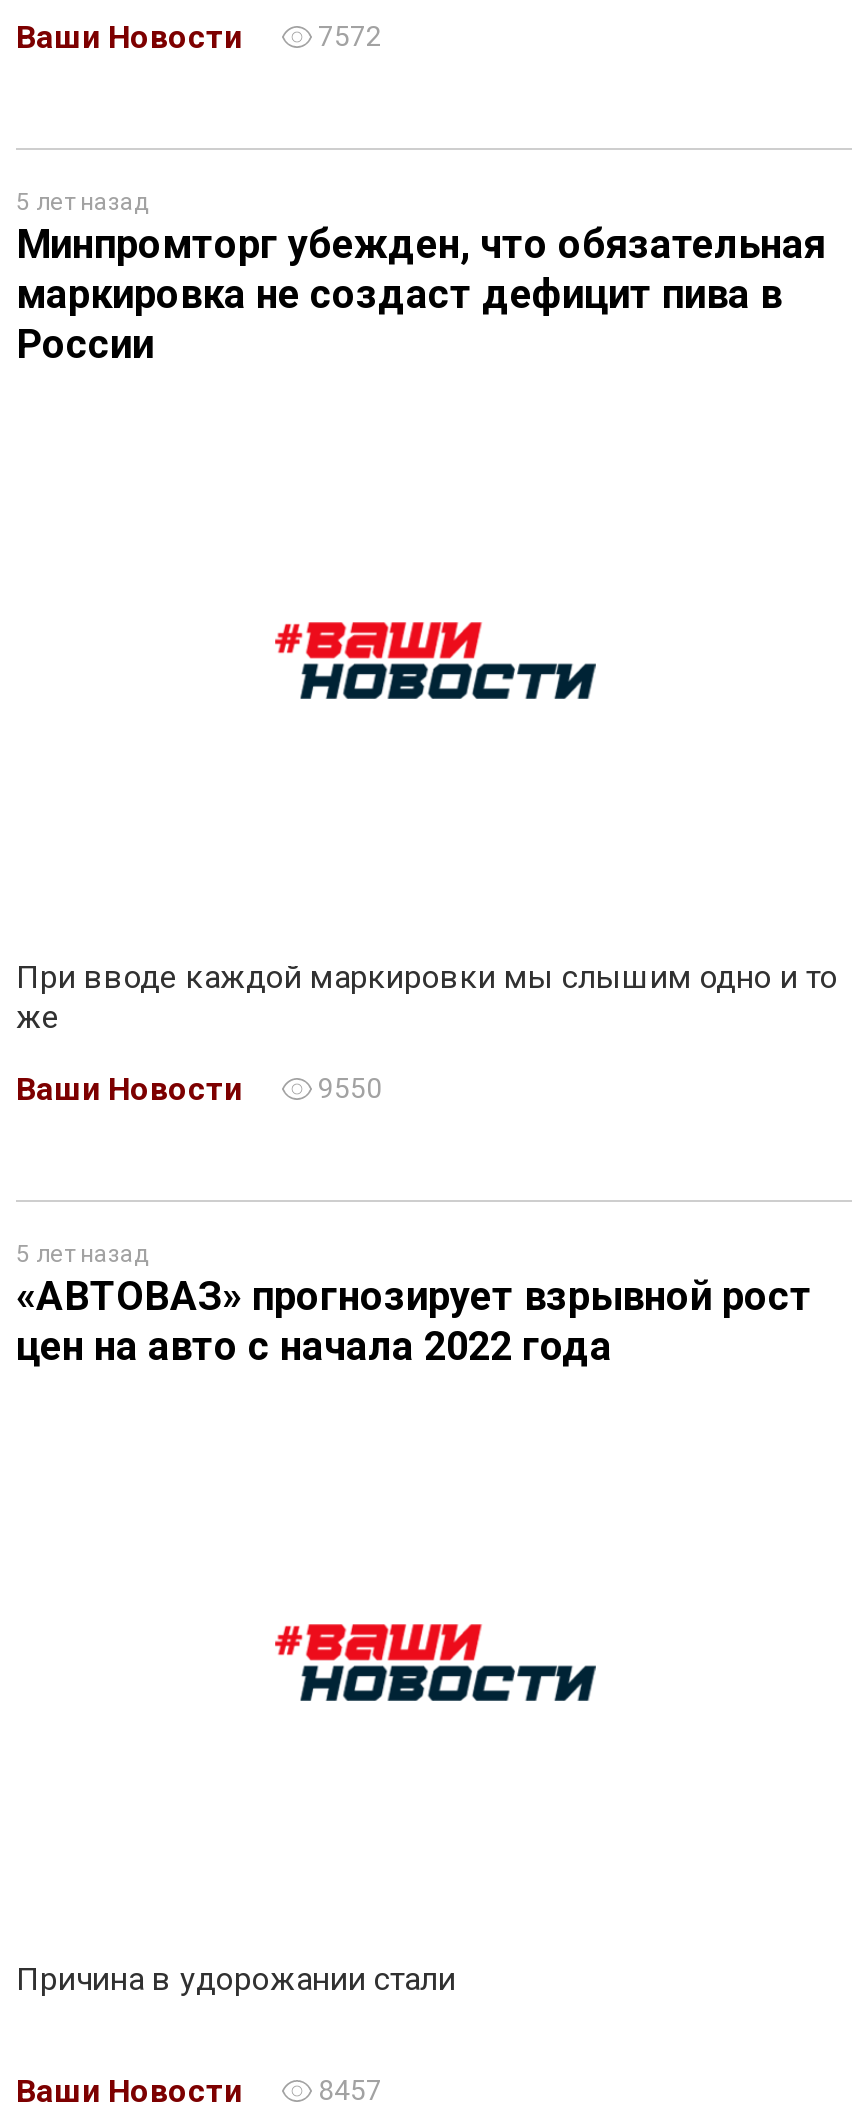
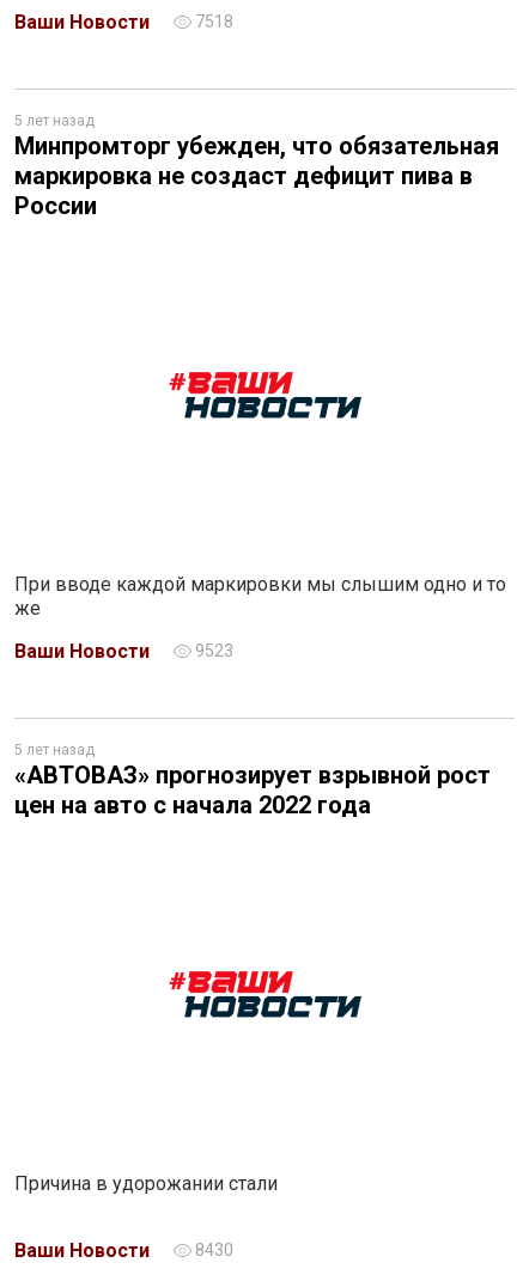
[318,20,382,52] 7572 -> [195,12,233,31] 7518
[318,1072,382,1104] 9550 -> [195,641,233,660] 9523
[318,2074,382,2106] 8457 -> [195,1240,233,1259] 8430

